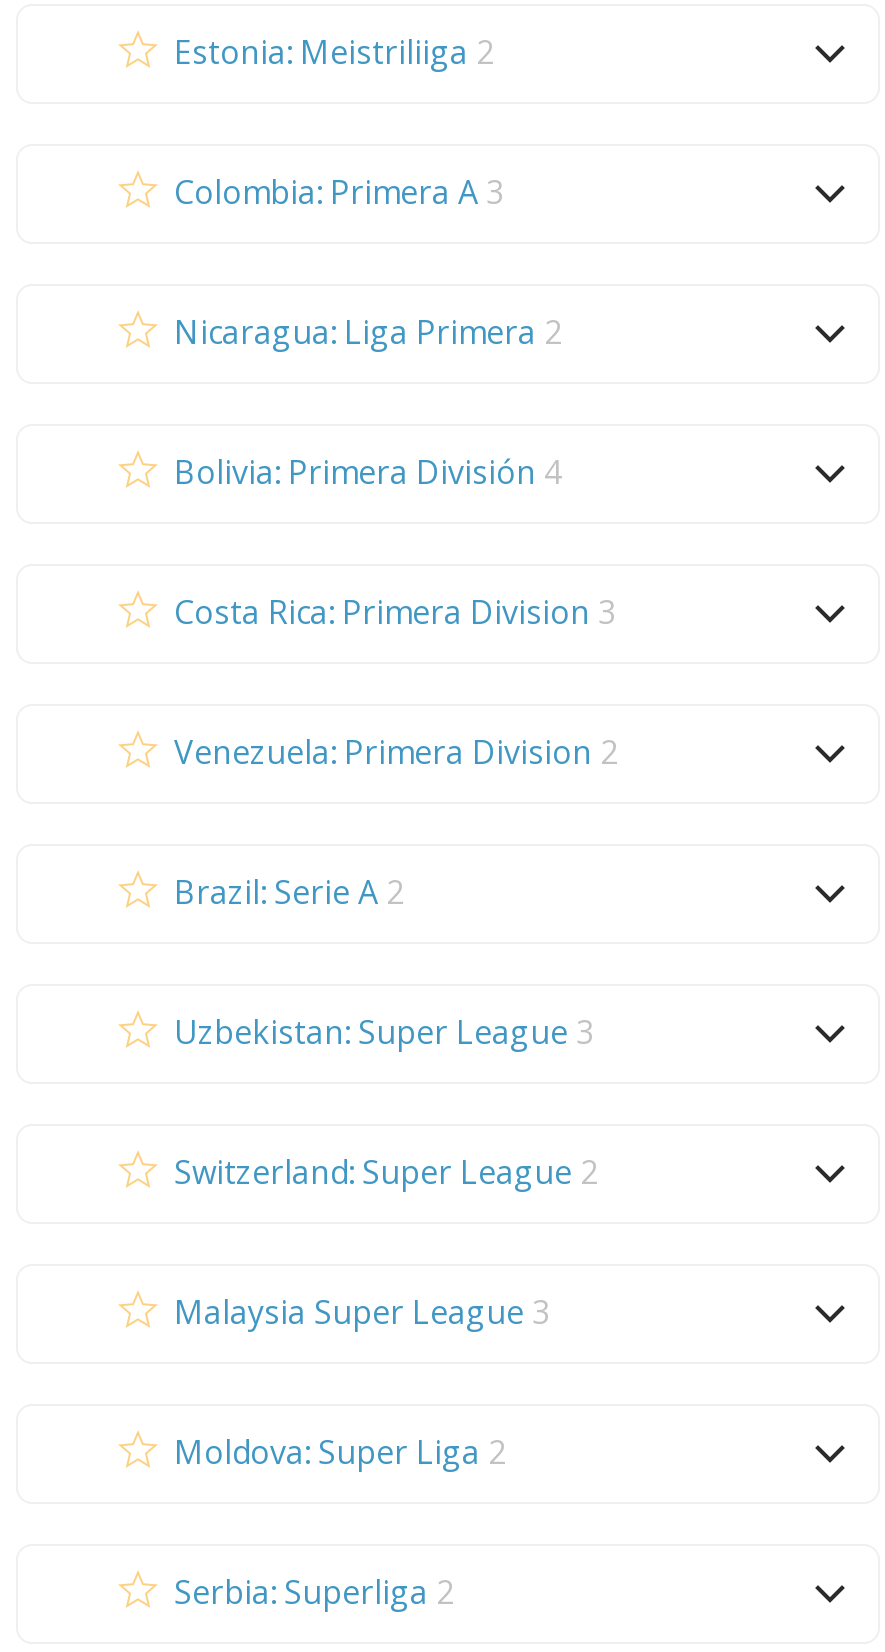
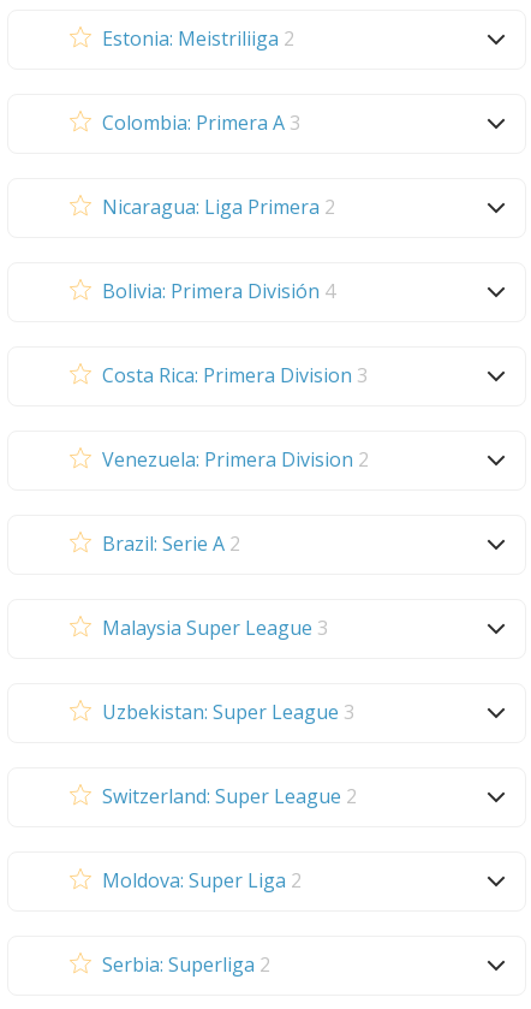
moved [174,1010,598,1194] -> [102,699,357,809]: Uzbekistan: Super League 3 | Switzerland: Super League 2
moved [174,1290,550,1334] -> [102,615,328,641]: Malaysia Super League 3

